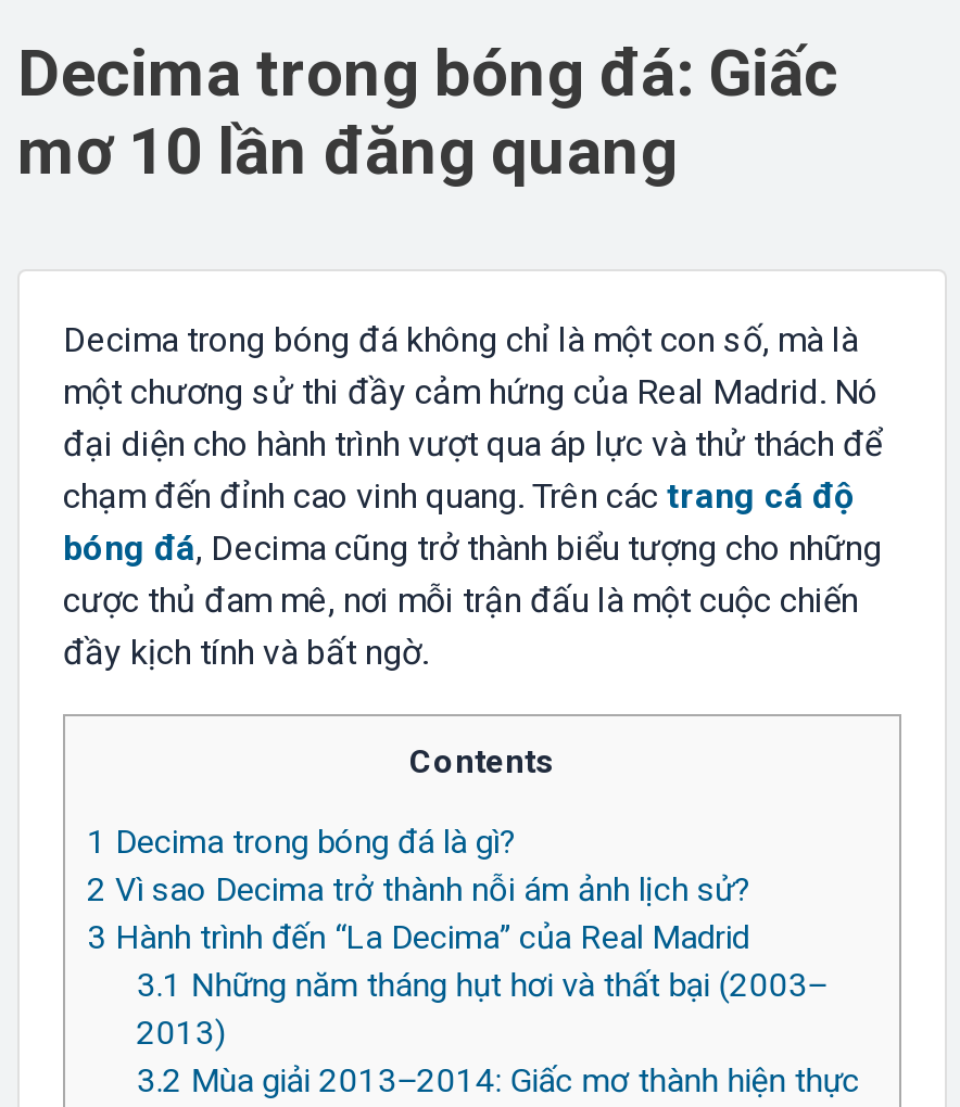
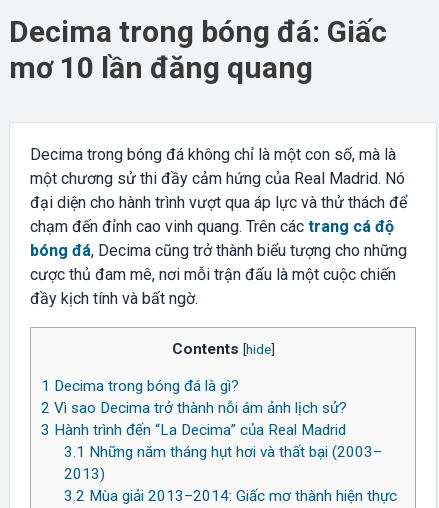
[409,742,555,781] Contents -> [171,340,274,358] Contents [hide]

